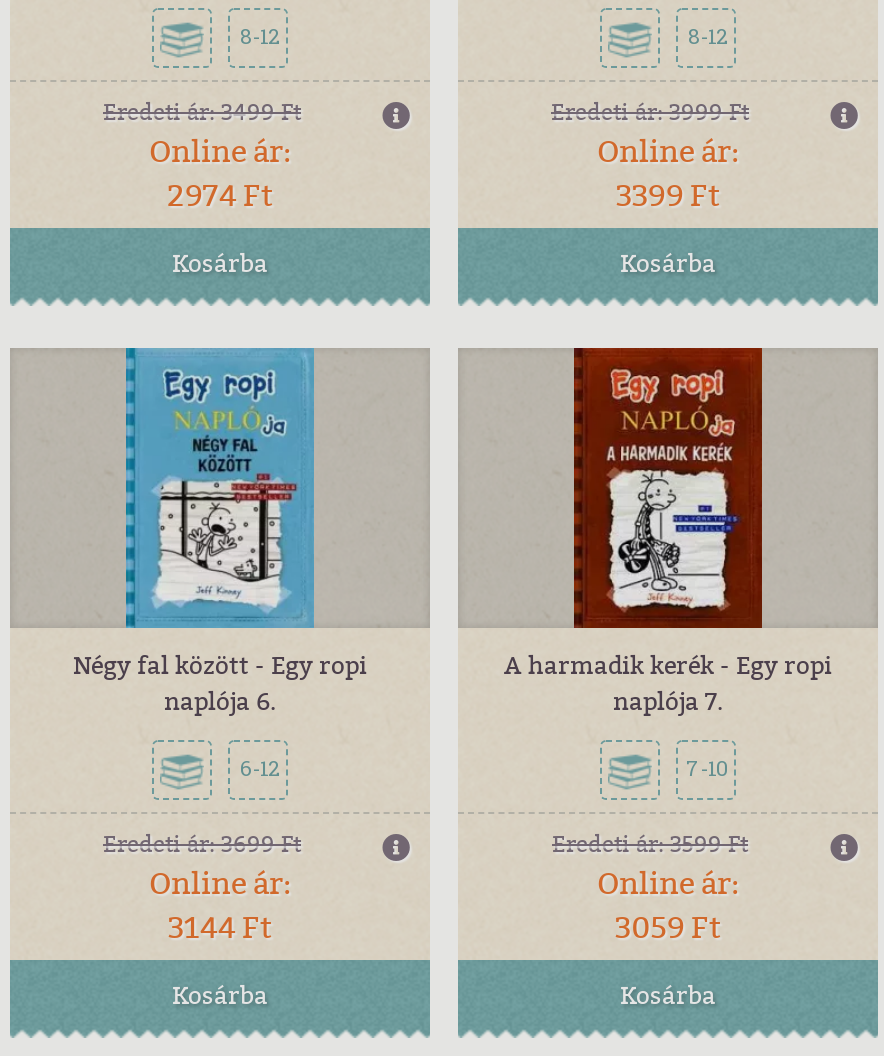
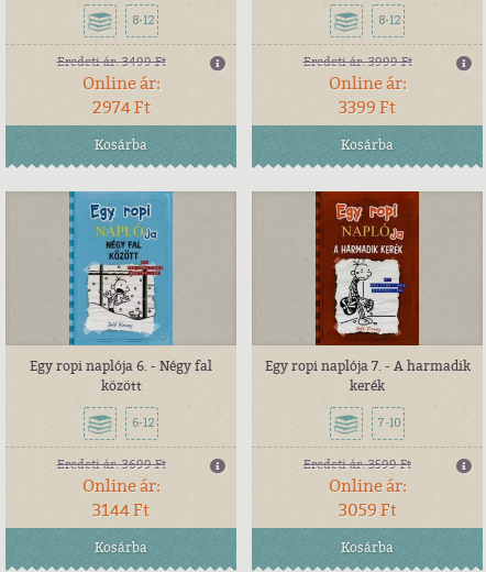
[73,648,367,718] Négy fal között - Egy ropi | naplója 6. -> [30,356,212,395] Egy ropi naplója 6. - Négy fal | között
[504,648,832,718] A harmadik kerék - Egy ropi | naplója 7. -> [264,356,470,395] Egy ropi naplója 7. - A harmadik | kerék

